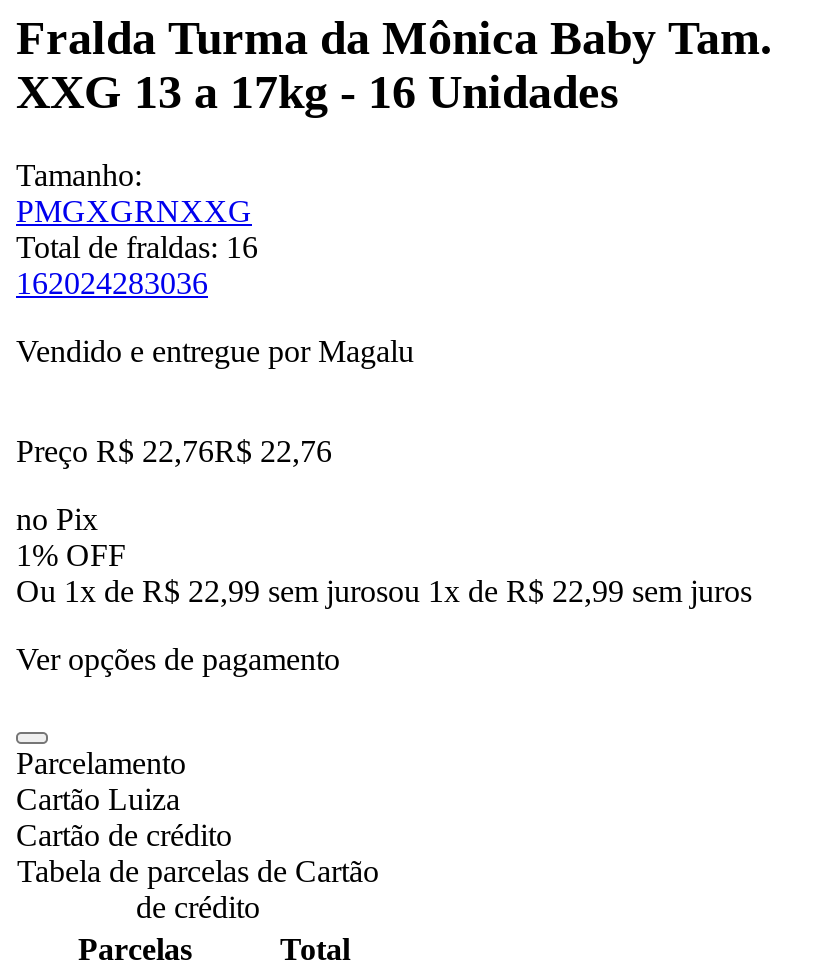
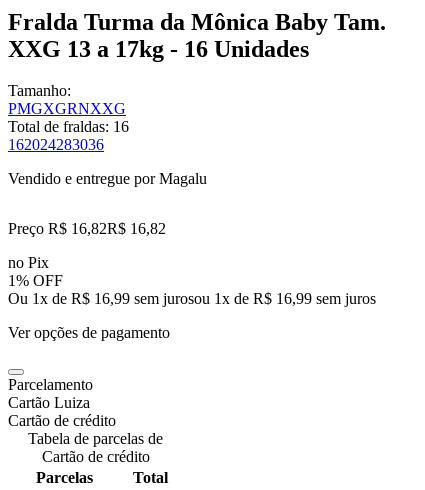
[16,435,332,469] Preço R$ 22,76R$ 22,76 -> [8,220,166,237] Preço R$ 16,82R$ 16,82
[16,575,752,609] Ou 1x de R$ 22,99 sem jurosou 1x de R$ 22,99 sem juros -> [8,290,376,307] Ou 1x de R$ 16,99 sem jurosou 1x de R$ 16,99 sem juros

